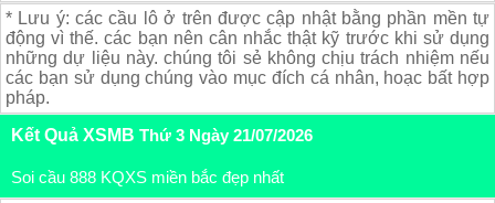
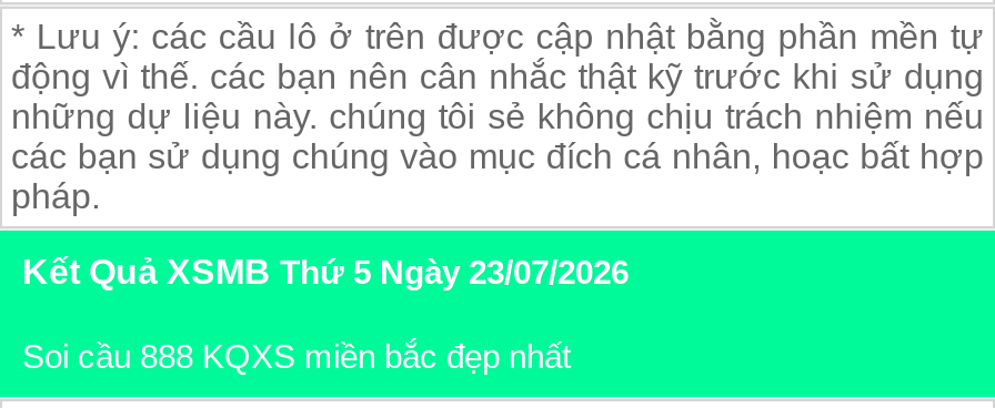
[11,126,313,145] Kết Quả XSMB Thứ 3 Ngày 21/07/2026 -> [22,253,629,291] Kết Quả XSMB Thứ 5 Ngày 23/07/2026

